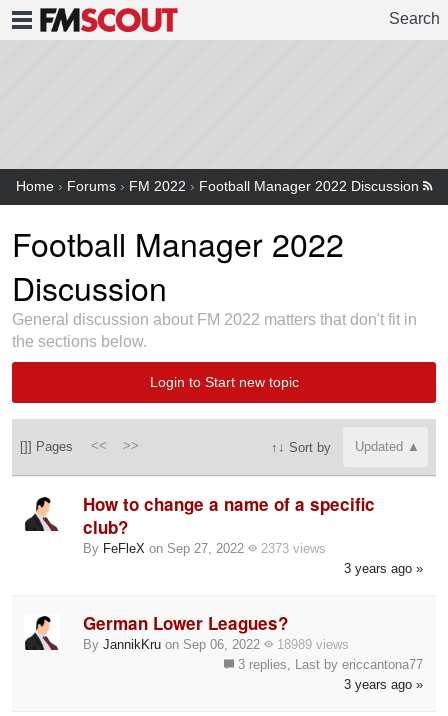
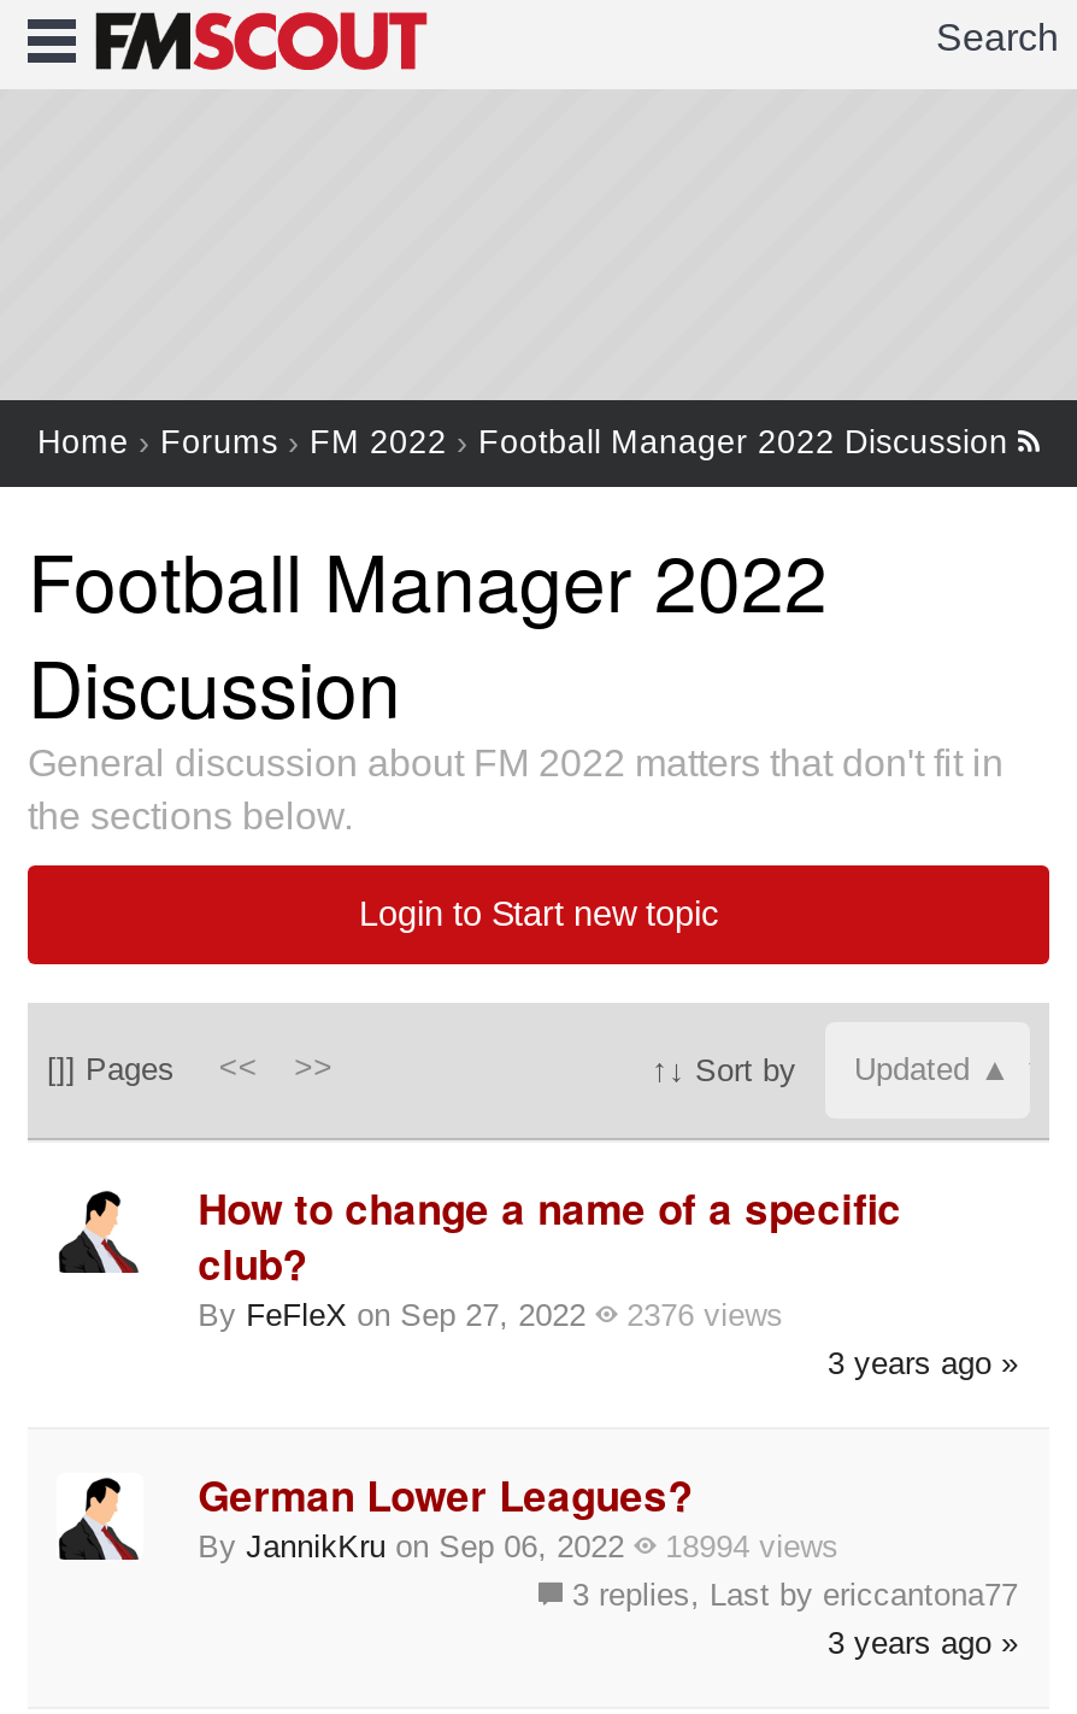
[83,541,326,556] By FeFleX on Sep 27, 2022 2373 views -> [198,1296,783,1332] By FeFleX on Sep 27, 2022 2376 views
[83,637,349,652] By JannikKru on Sep 06, 2022 18989 views -> [198,1527,839,1564] By JannikKru on Sep 06, 2022 18994 views

